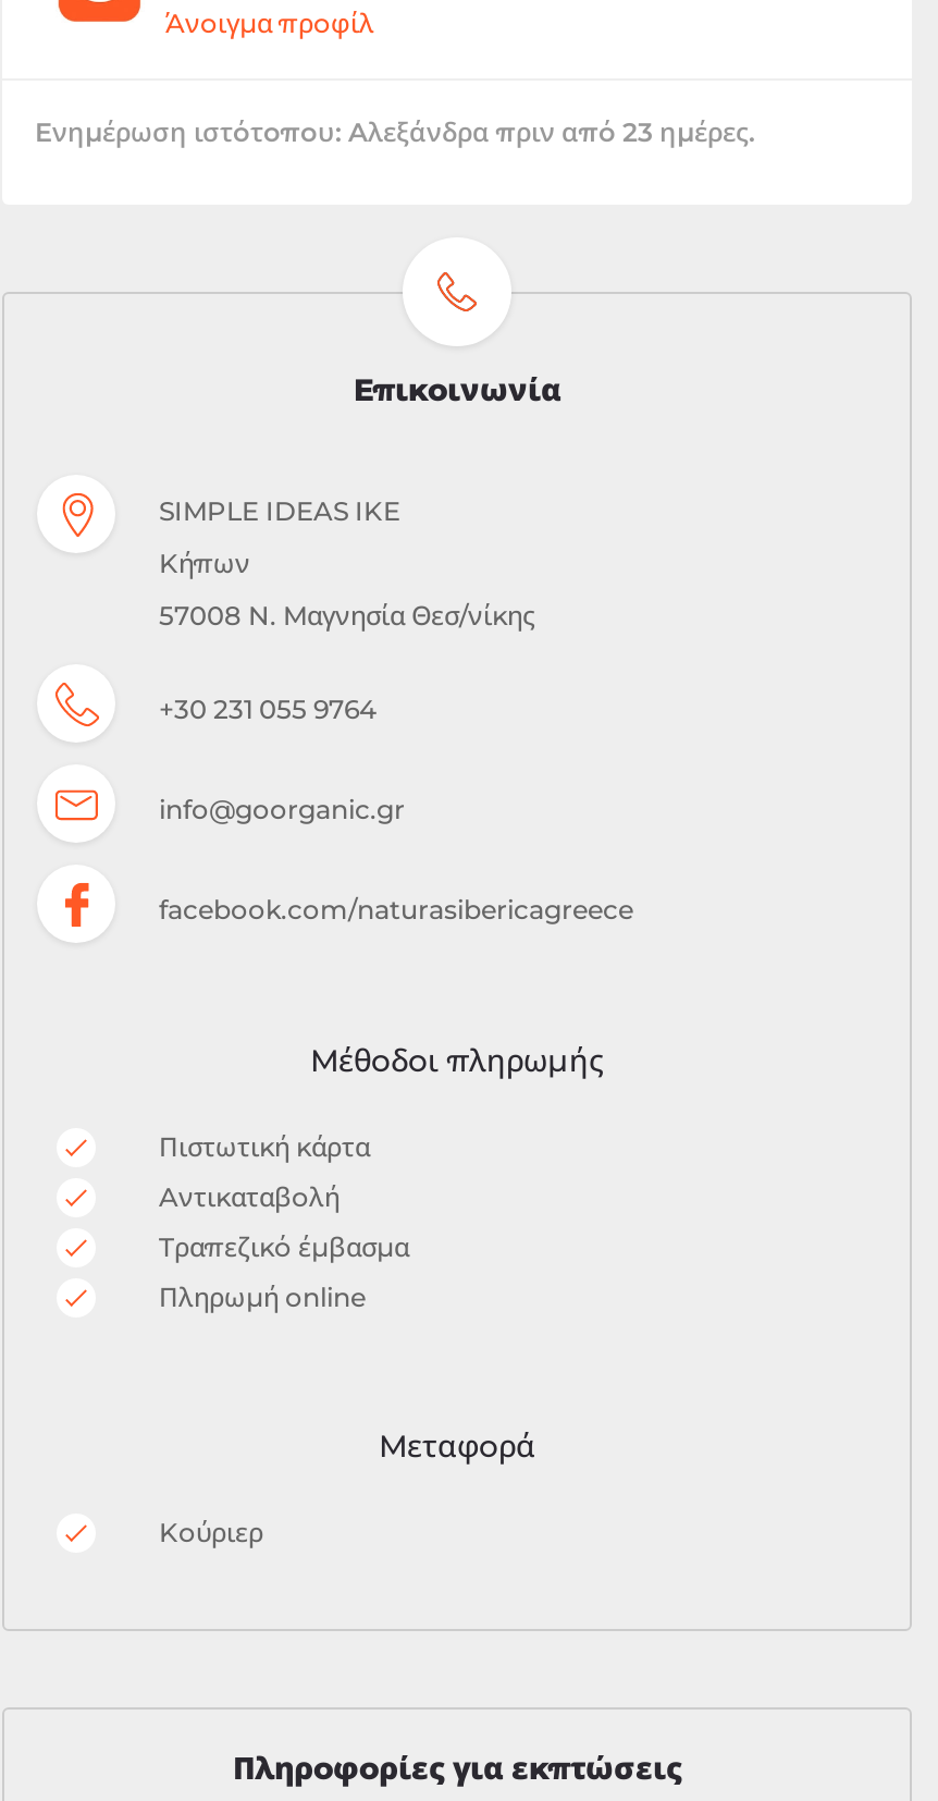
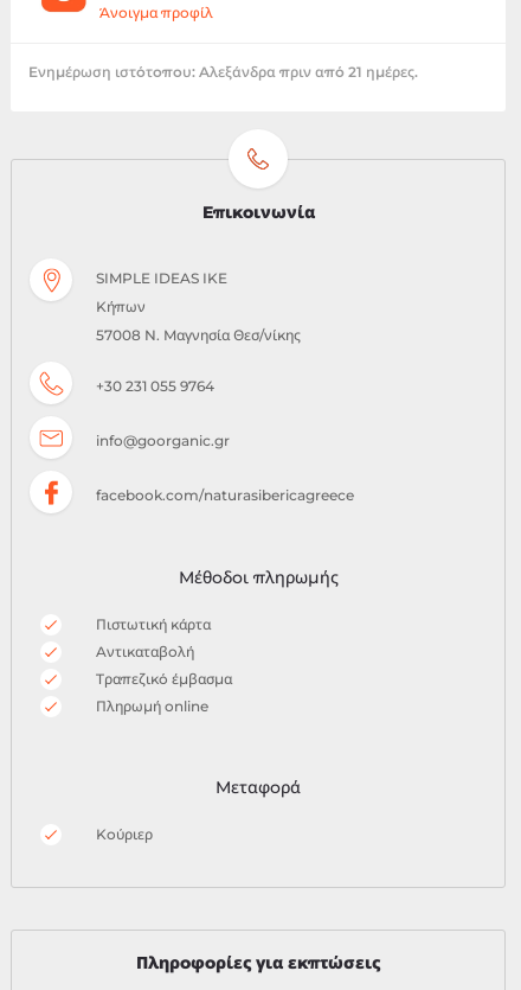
[35,115,755,148] Ενημέρωση ιστότοπου: Αλεξάνδρα πριν από 23 ημέρες. -> [28,63,418,81] Ενημέρωση ιστότοπου: Αλεξάνδρα πριν από 21 ημέρες.

